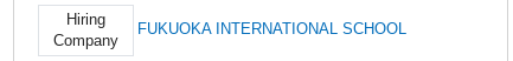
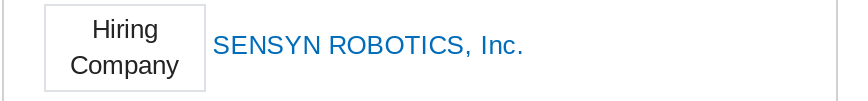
[138,20,407,37] FUKUOKA INTERNATIONAL SCHOOL -> [212,30,524,60] SENSYN ROBOTICS, Inc.

